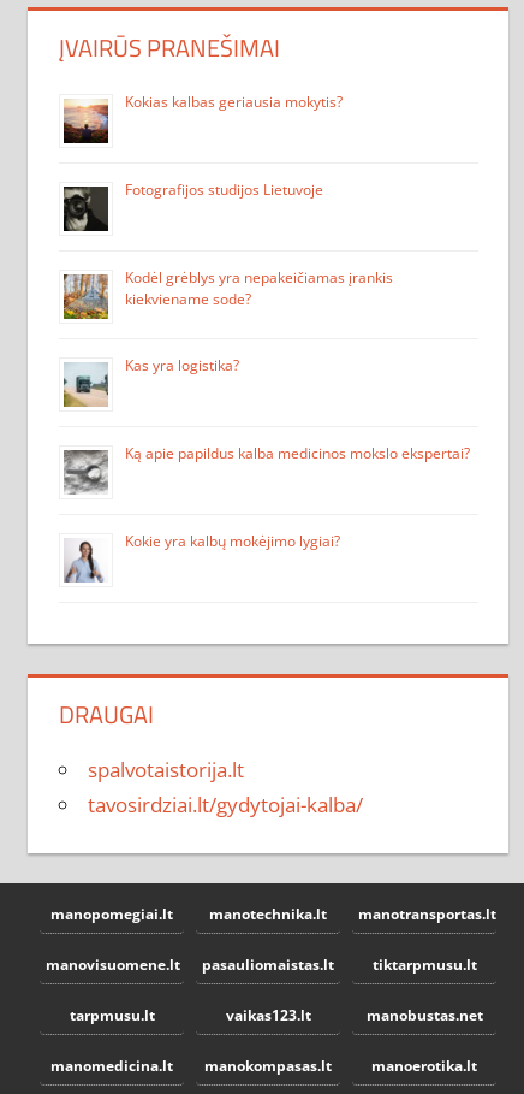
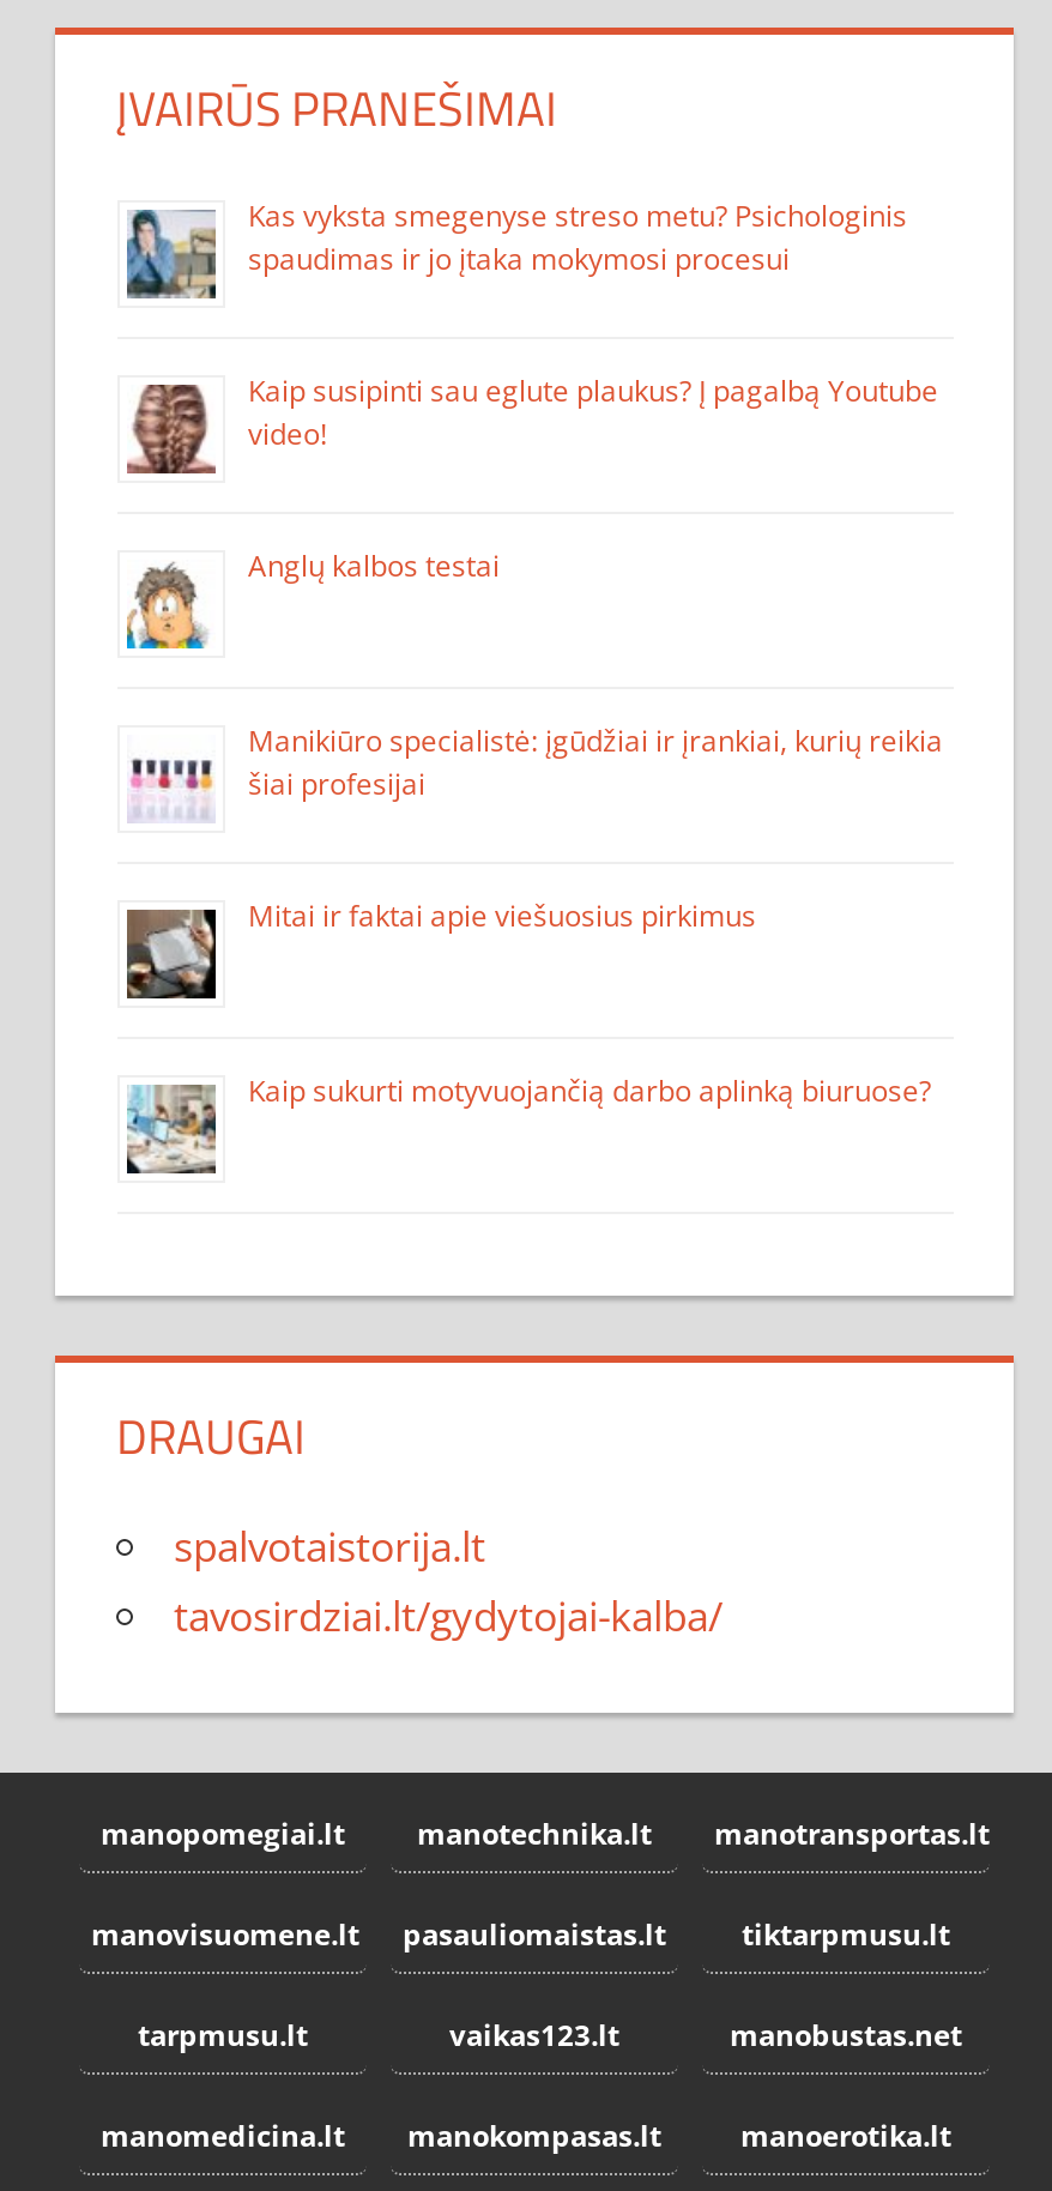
[62,92,342,144] [image] | Kokias kalbas geriausia mokytis? -> [125,196,907,301] [image] | Kas vyksta smegenyse streso metu? Psichologinis | spaudimas ir jo įtaka mokymosi procesui
[62,179,323,232] [image] | Fotografijos studijos Lietuvoje -> [125,371,938,476] [image] | Kaip susipinti sau eglute plaukus? Į pagalbą Youtube | video!
[62,267,392,320] [image] | Kodėl grėblys yra nepakeičiamas įrankis | kiekviename sode? -> [125,546,500,651] [image] | Anglų kalbos testai
[62,355,239,408] [image] | Kas yra logistika? -> [127,721,943,823] [image] | Manikiūro specialistė: įgūdžiai ir įrankiai, kurių reikia | šiai profesijai
[64,443,469,495] [image] | Ką apie papildus kalba medicinos mokslo ekspertai? -> [125,896,756,1001] [image] | Mitai ir faktai apie viešuosius pirkimus
[65,531,340,584] [image] | Kokie yra kalbų mokėjimo lygiai? -> [127,1071,931,1176] [image] | Kaip sukurti motyvuojančią darbo aplinką biuruose?

